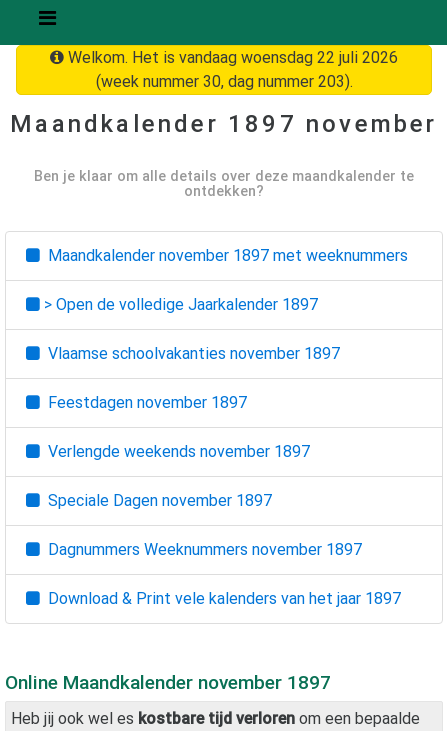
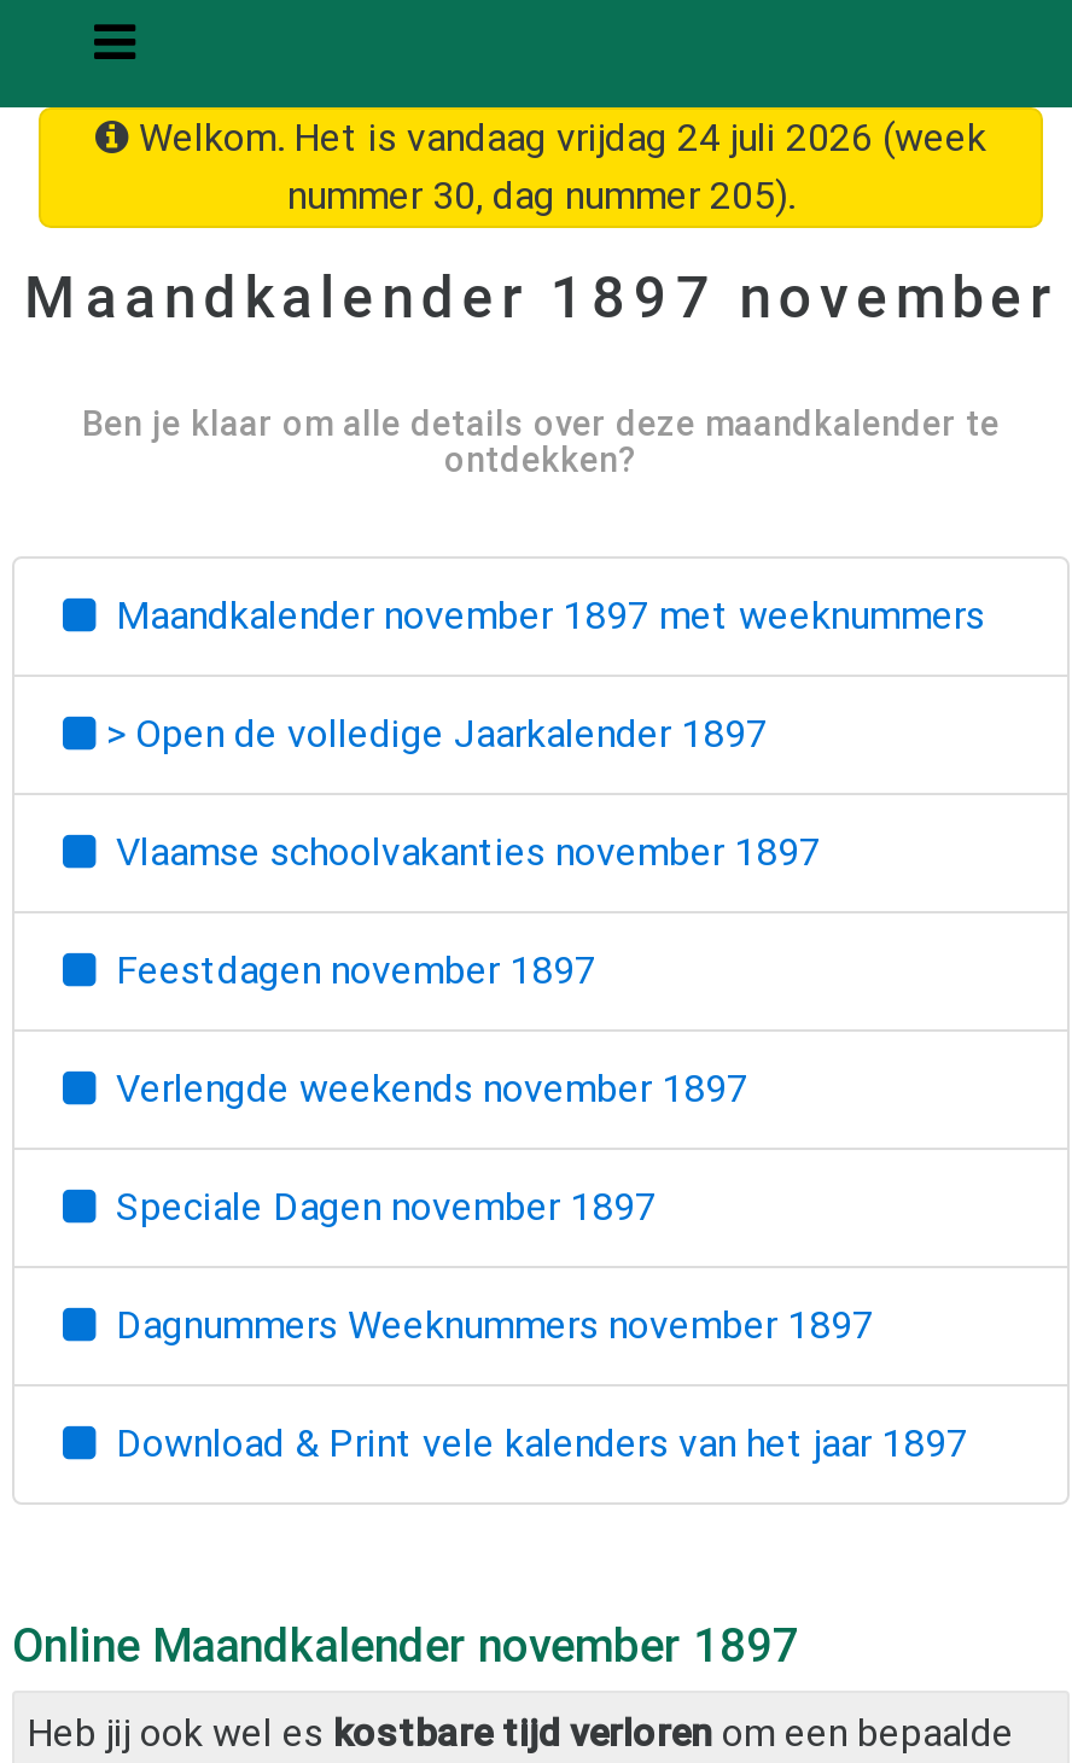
[64,48,398,91] Welkom. Het is vandaag woensdag 22 juli 2026 | (week nummer 30, dag nummer 203). -> [129,115,986,218] Welkom. Het is vandaag vrijdag 24 juli 2026 (week | nummer 30, dag nummer 205).

